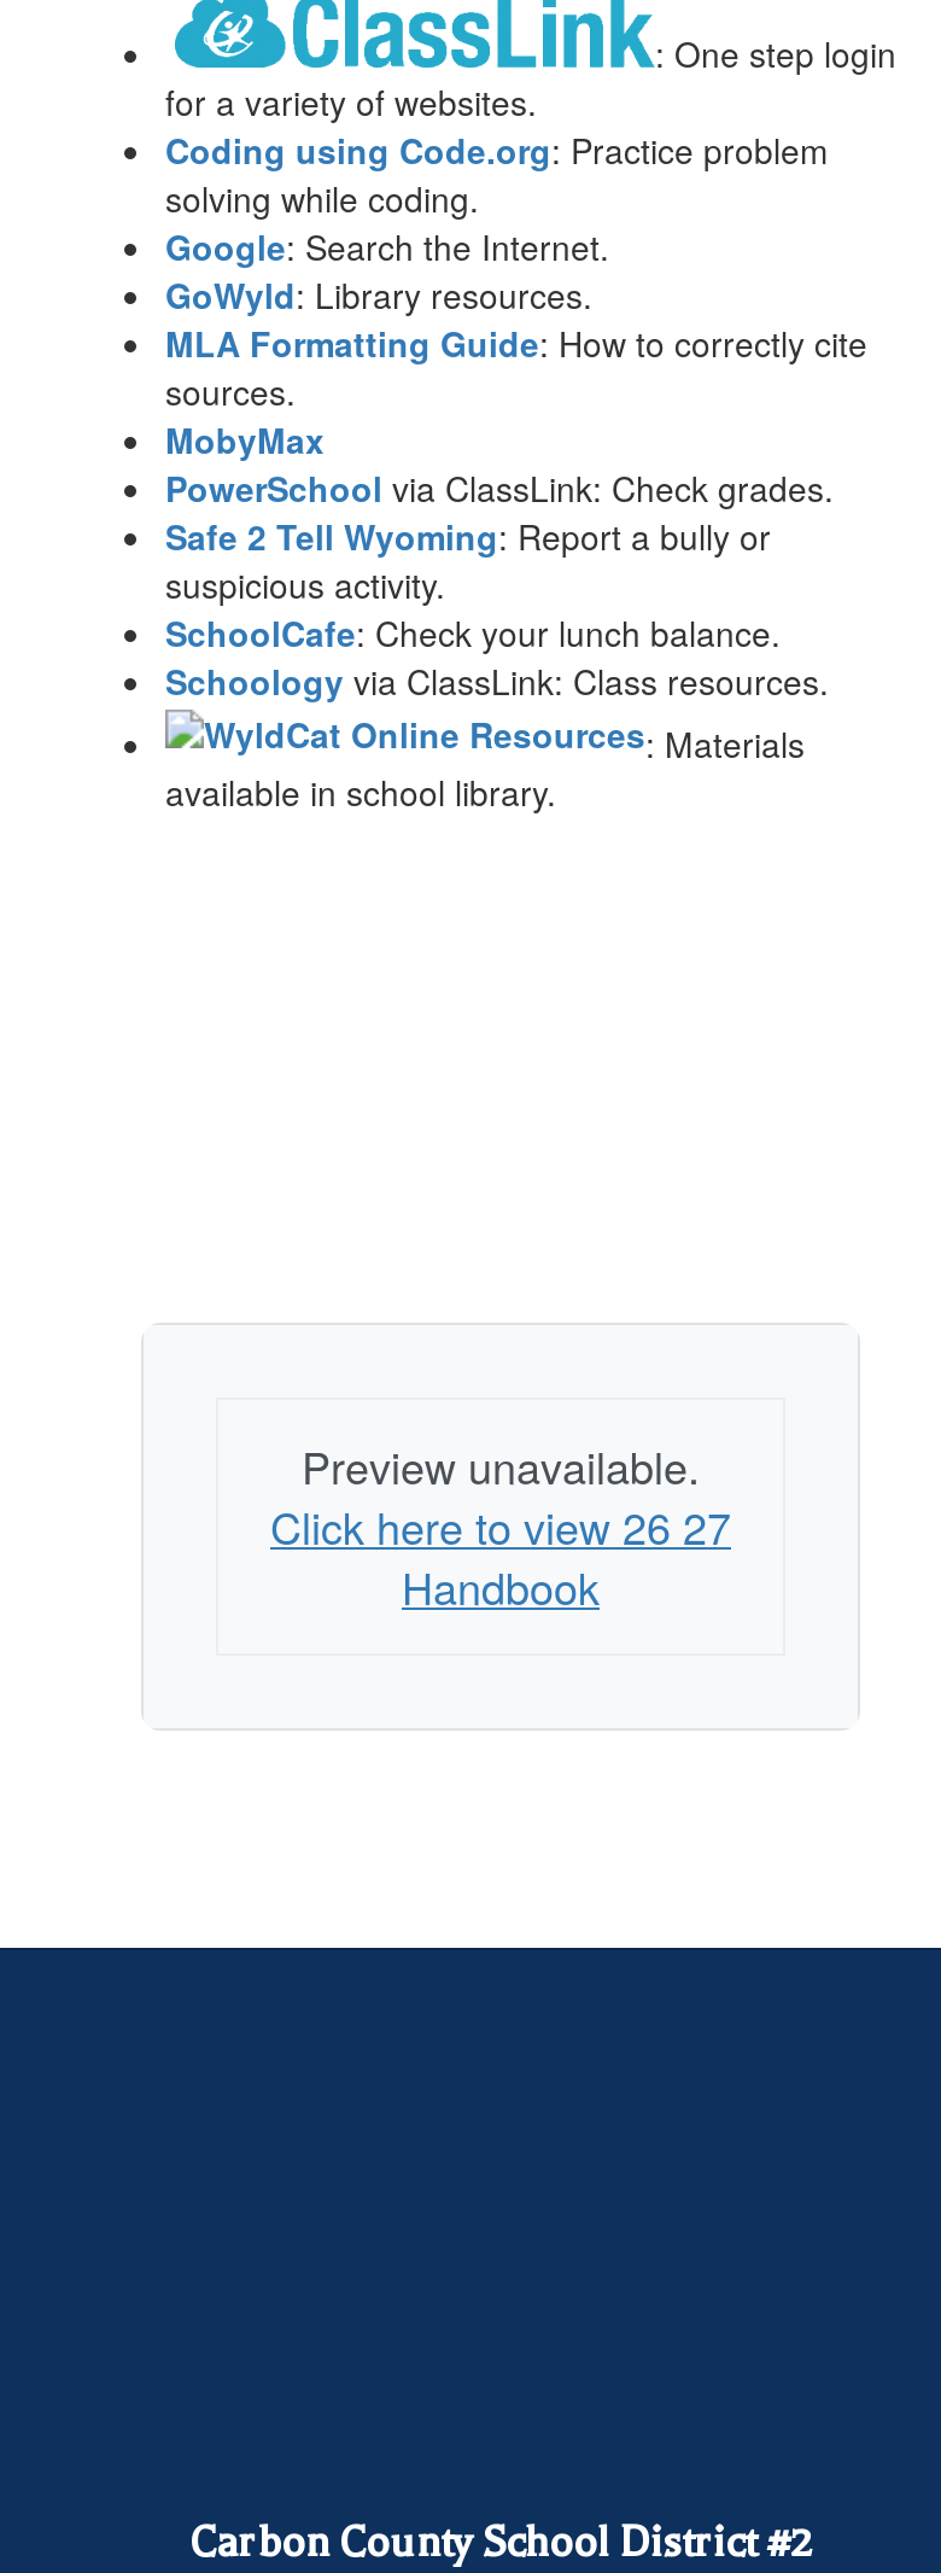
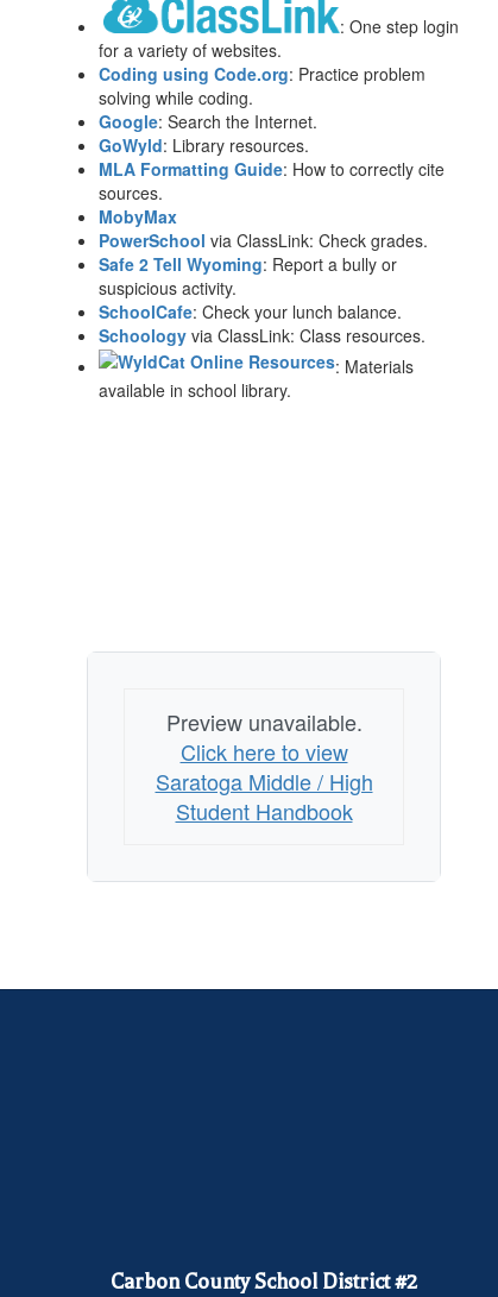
[270,1495,731,1618] Click here to view 26 27 | Handbook -> [155,736,373,826] Click here to view | Saratoga Middle / High | Student Handbook

